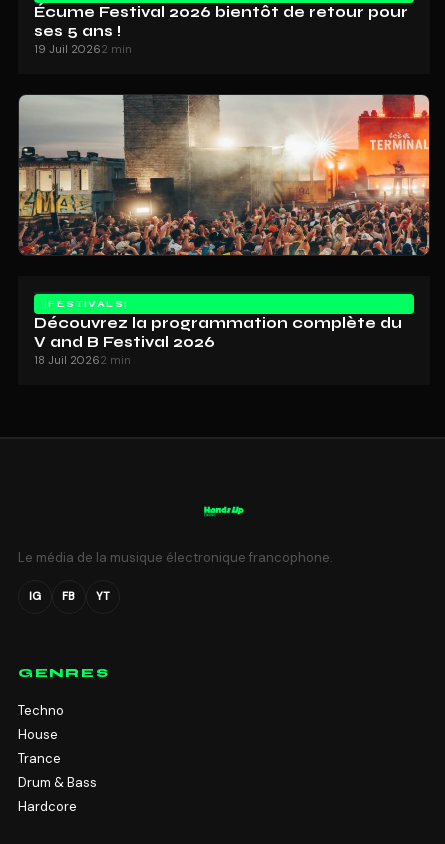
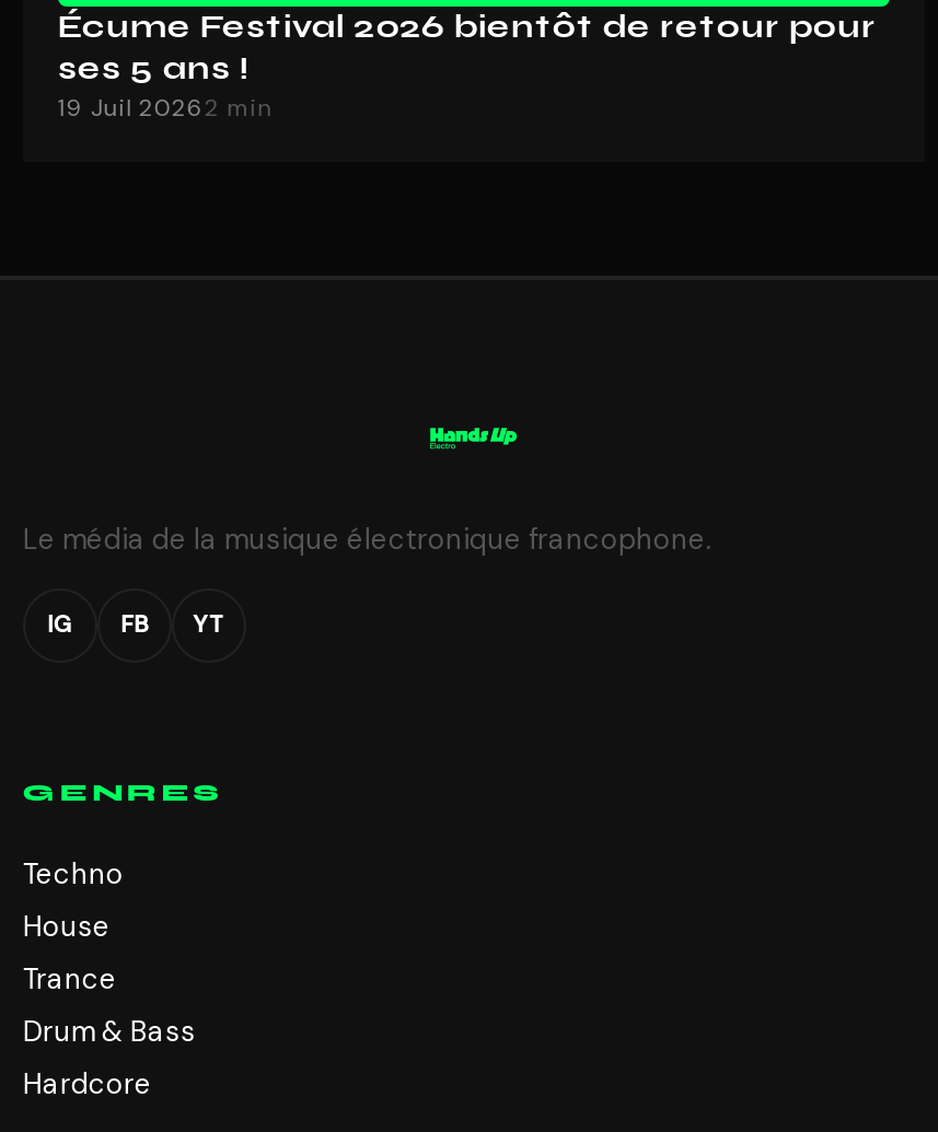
[18,94,430,256] [image] -> none
[34,298,402,367] FESTIVALS | Découvrez la programmation complète du | V and B Festival 2026 | 18 Juil 20262 min -> none

